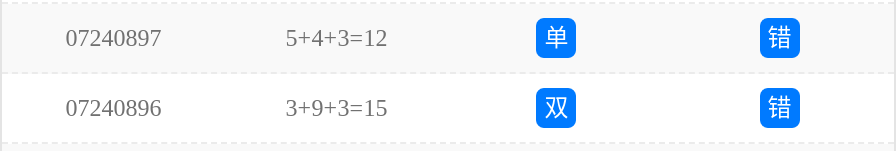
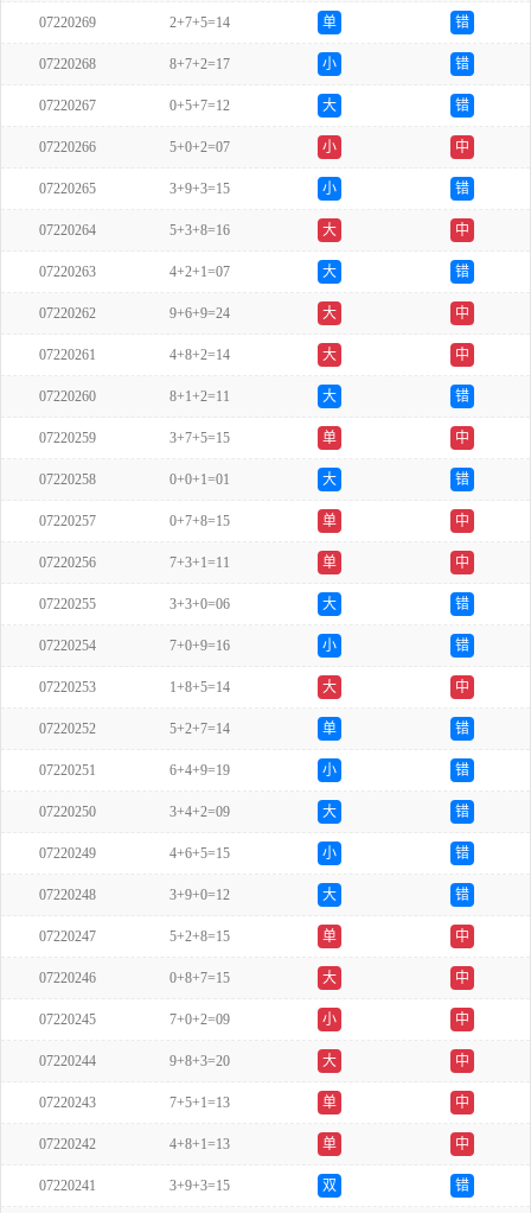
[66,24,162,52] 07240897 -> [39,14,96,31] 07220269
[286,24,388,52] 5+4+3=12 -> [169,14,230,31] 2+7+5=14
[66,94,162,122] 07240896 -> [39,56,469,1194] 07220268 | 8+7+2=17 | 小 | 错 | 07220267 | 0+5+7=12 | 大 | 错 | 07220266 | 5+0+2=07 | 小 | 中 | 07220265 | 3+9+3=15 | 小 | 错 | 07220264 | 5+3+8=16 | 大 | 中 | 07220263 | 4+2+1=07 | 大 | 错 | 07220262 | 9+6+9=24 | 大 | 中 | 07220261 | 4+8+2=14 | 大 | 中 | 07220260 | 8+1+2=11 | 大 | 错 | 07220259 | 3+7+5=15 | 单 | 中 | 07220258 | 0+0+1=01 | 大 | 错 | 07220257 | 0+7+8=15 | 单 | 中 | 07220256 | 7+3+1=11 | 单 | 中 | 07220255 | 3+3+0=06 | 大 | 错 | 07220254 | 7+0+9=16 | 小 | 错 | 07220253 | 1+8+5=14 | 大 | 中 | 07220252 | 5+2+7=14 | 单 | 错 | 07220251 | 6+4+9=19 | 小 | 错 | 07220250 | 3+4+2=09 | 大 | 错 | 07220249 | 4+6+5=15 | 小 | 错 | 07220248 | 3+9+0=12 | 大 | 错 | 07220247 | 5+2+8=15 | 单 | 中 | 07220246 | 0+8+7=15 | 大 | 中 | 07220245 | 7+0+2=09 | 小 | 中 | 07220244 | 9+8+3=20 | 大 | 中 | 07220243 | 7+5+1=13 | 单 | 中 | 07220242 | 4+8+1=13 | 单 | 中 | 07220241

